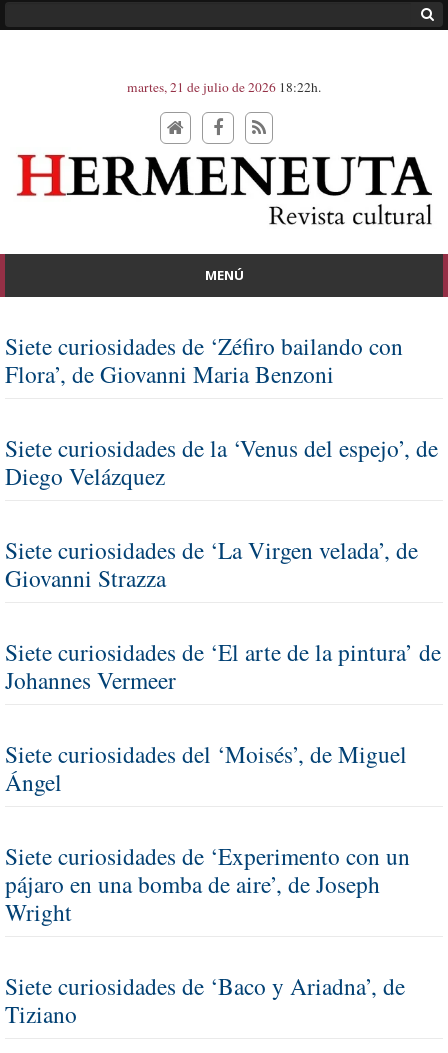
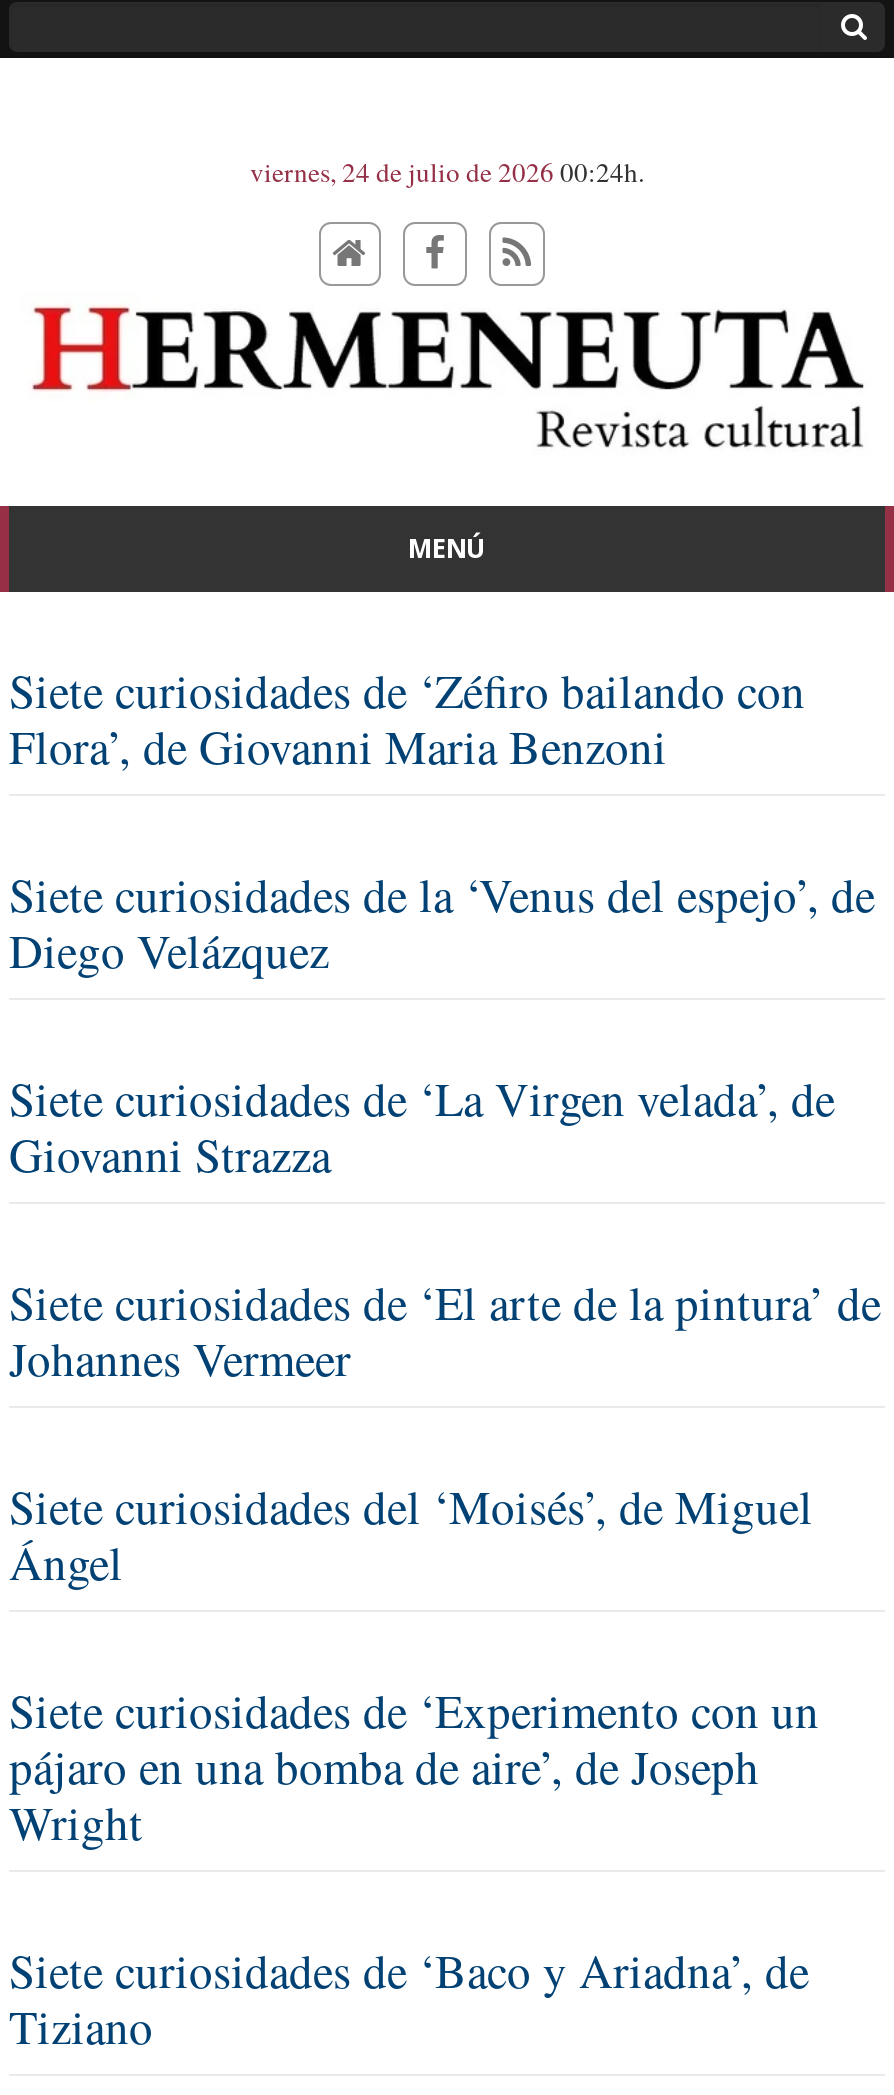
[127,78,321,96] martes, 21 de julio de 2026 18:22h. -> [250,154,644,190] viernes, 24 de julio de 2026 00:24h.

